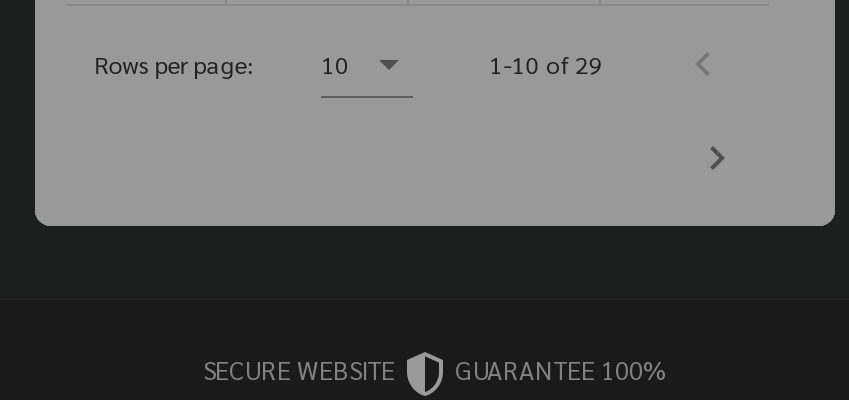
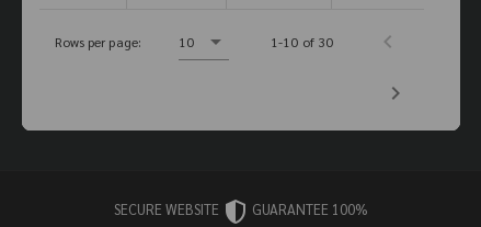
[489,48,603,80] 1-10 of 29 -> [271,33,333,50] 1-10 of 30

